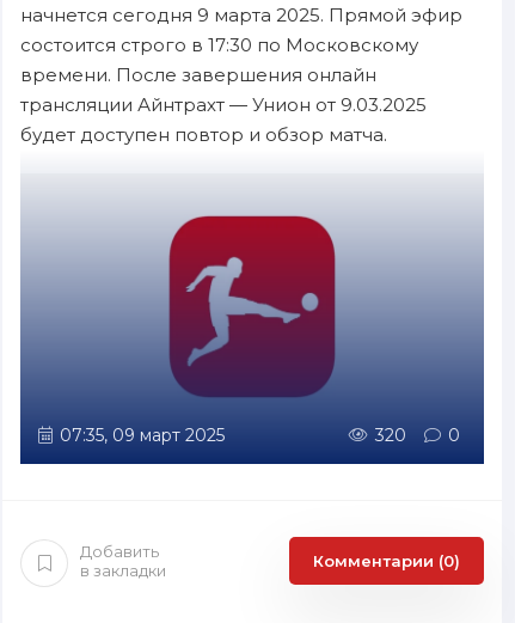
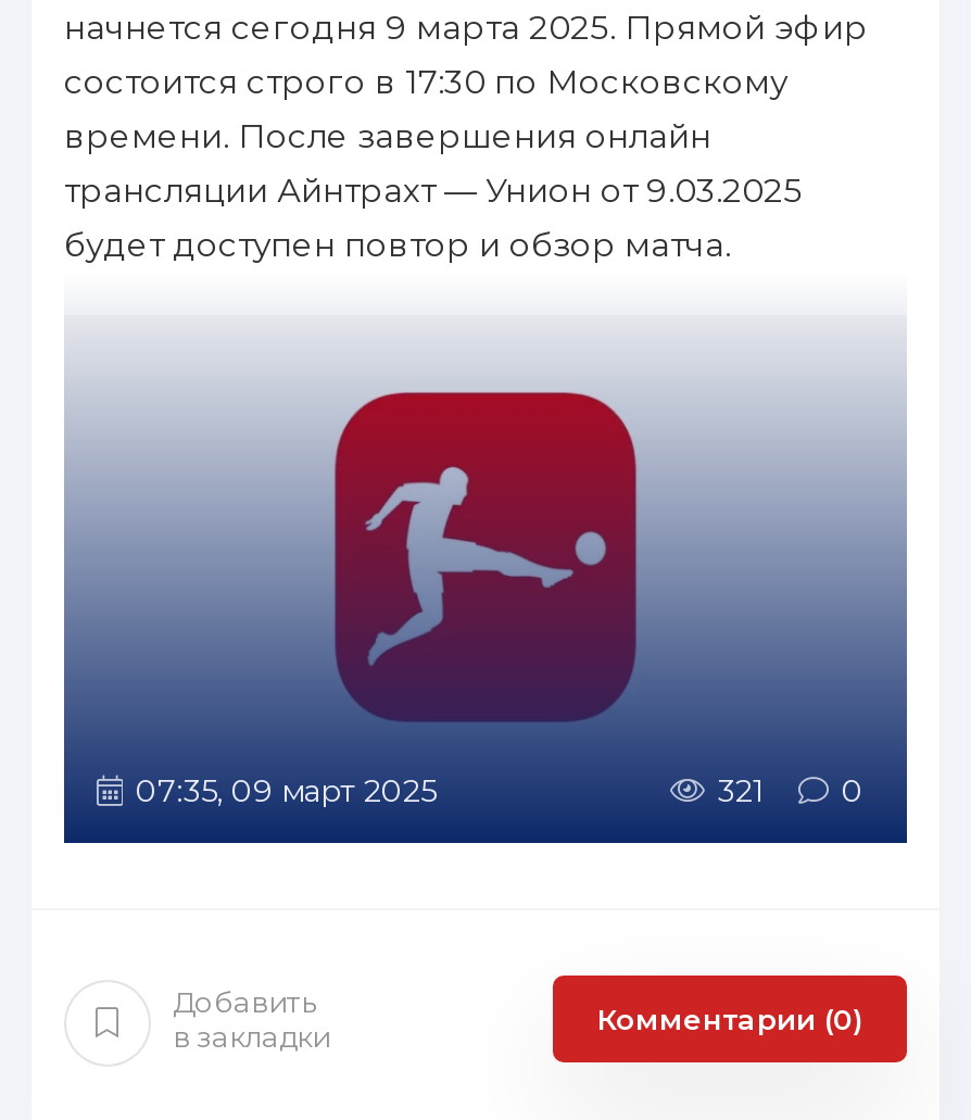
[375,425,406,446] 320 -> [718,771,766,810] 321

